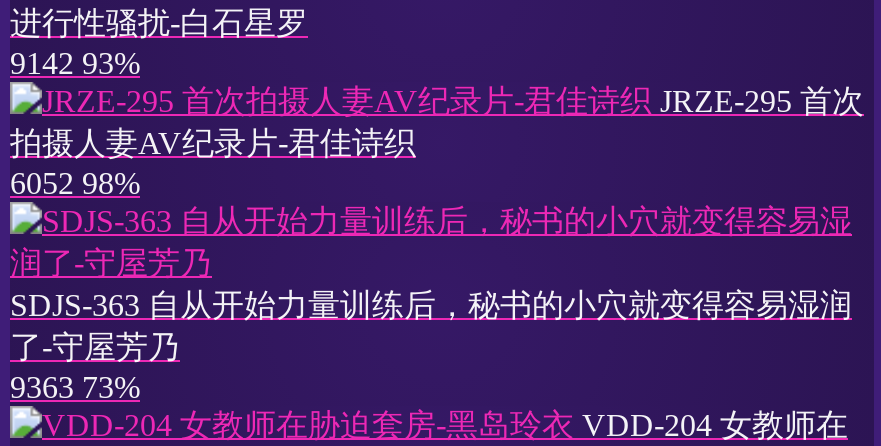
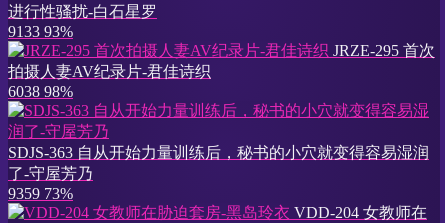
[10,45,140,79] 9142 93% -> [8,23,73,40] 9133 93%
[10,165,140,199] 6052 98% -> [8,83,73,100] 6038 98%
[10,369,140,403] 9363 73% -> [8,185,73,202] 9359 73%

